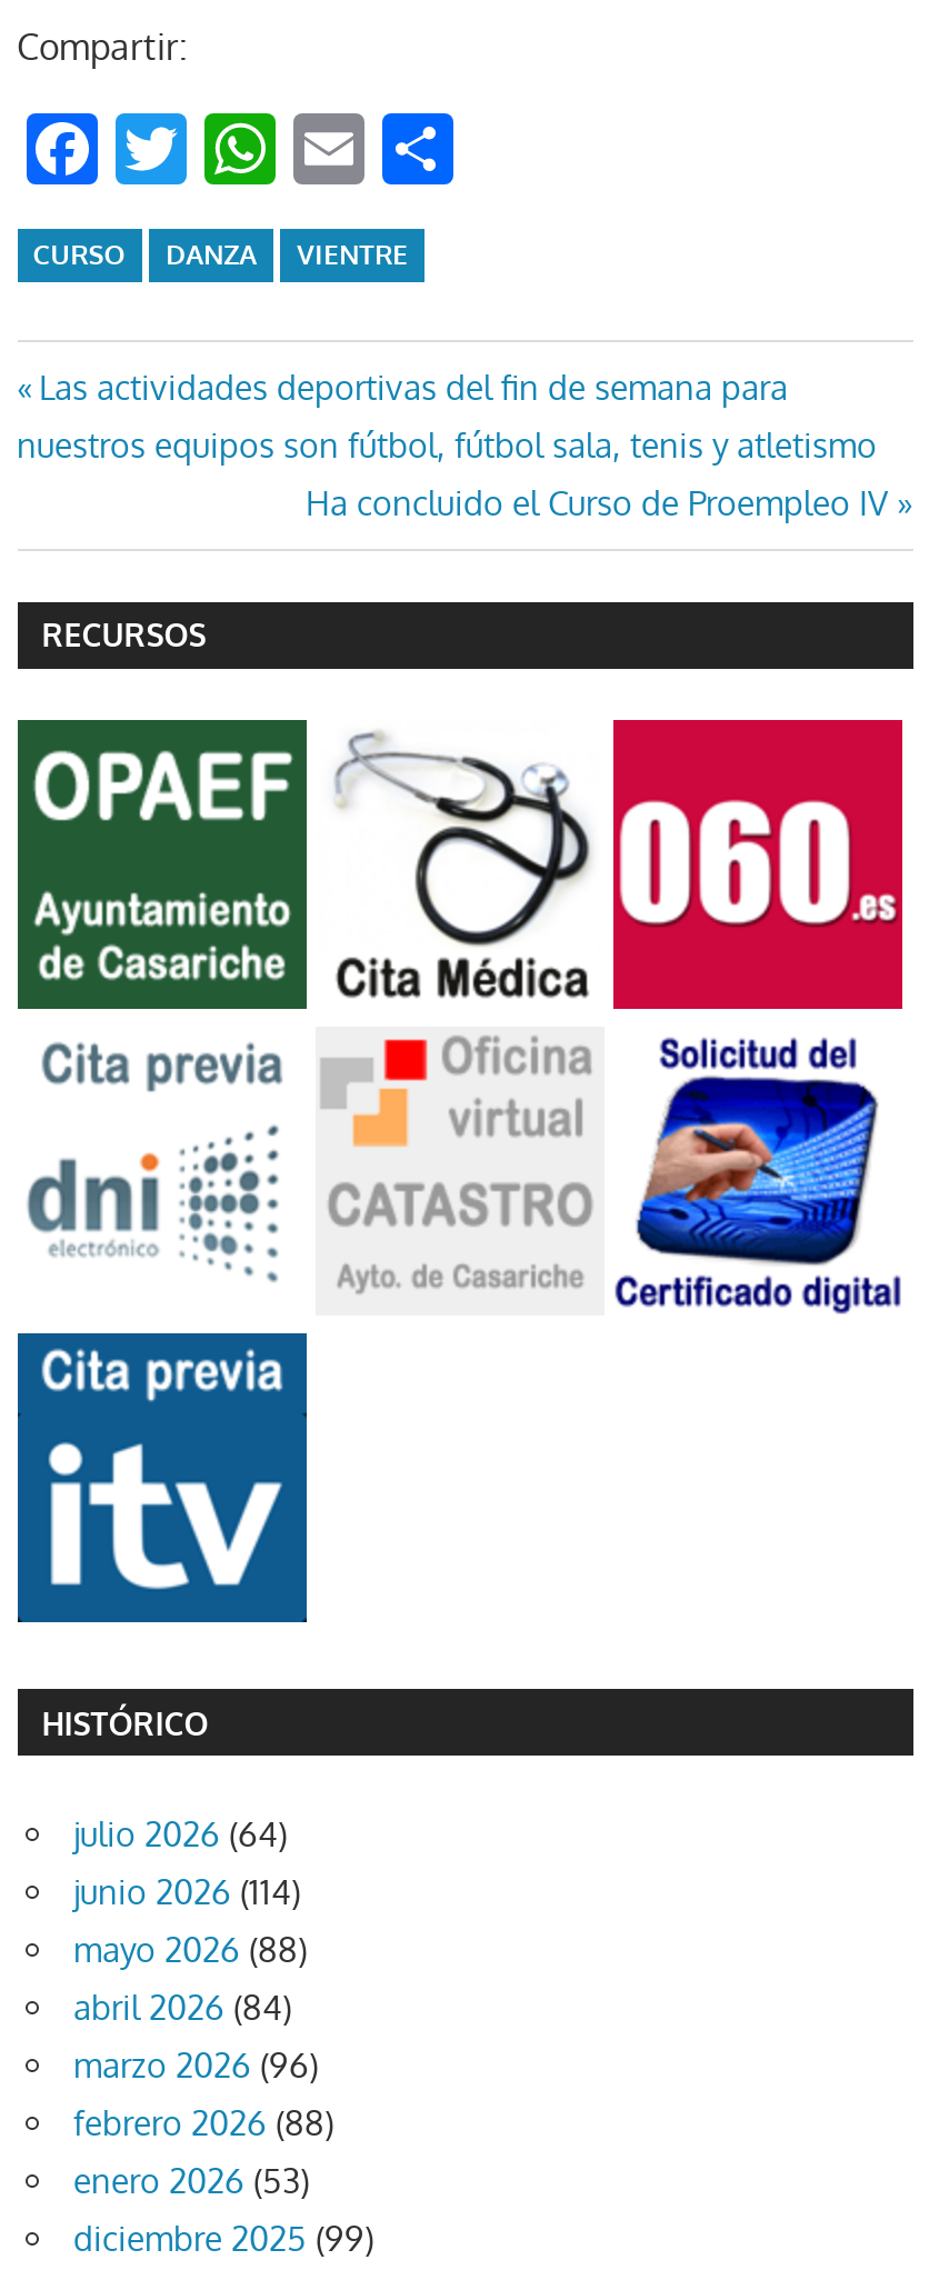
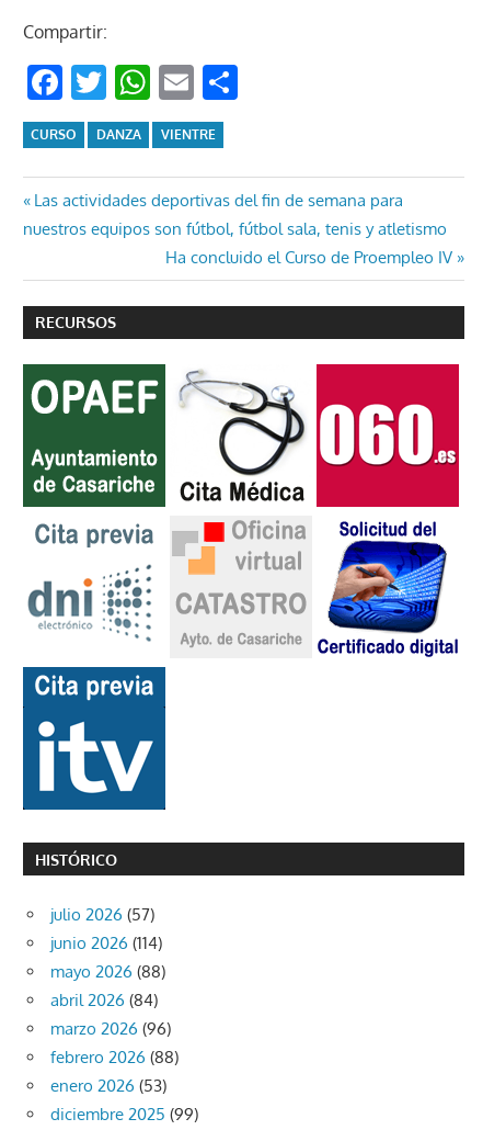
[73,1813,287,1855] julio 2026 (64) -> [50,904,154,925] julio 2026 (57)

